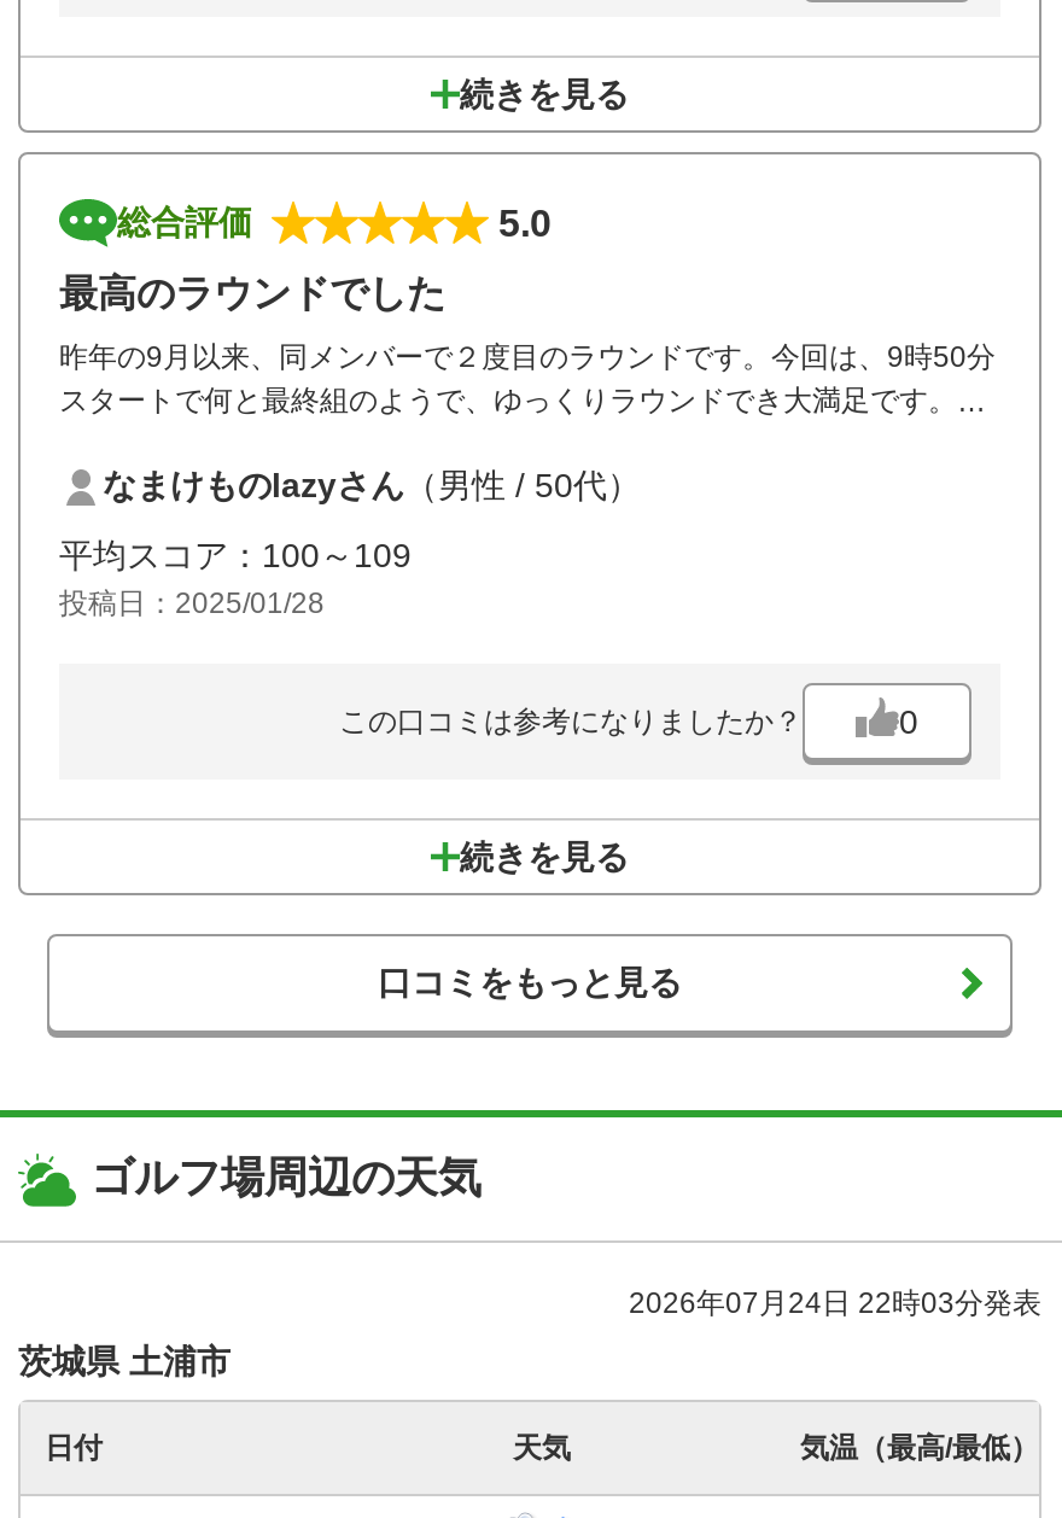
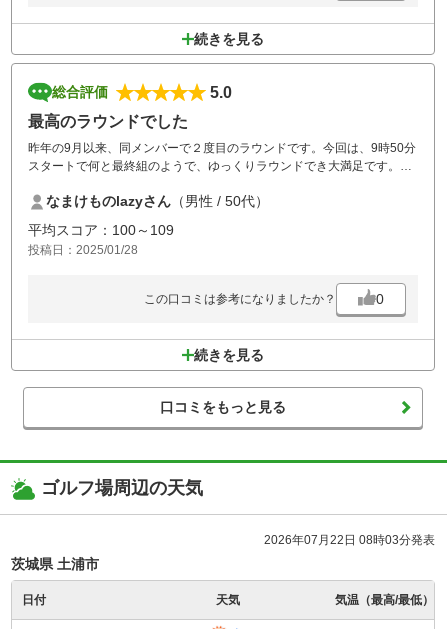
[629,1287,1041,1321] 2026年07月24日 22時03分発表 -> [264,533,435,547] 2026年07月22日 08時03分発表

